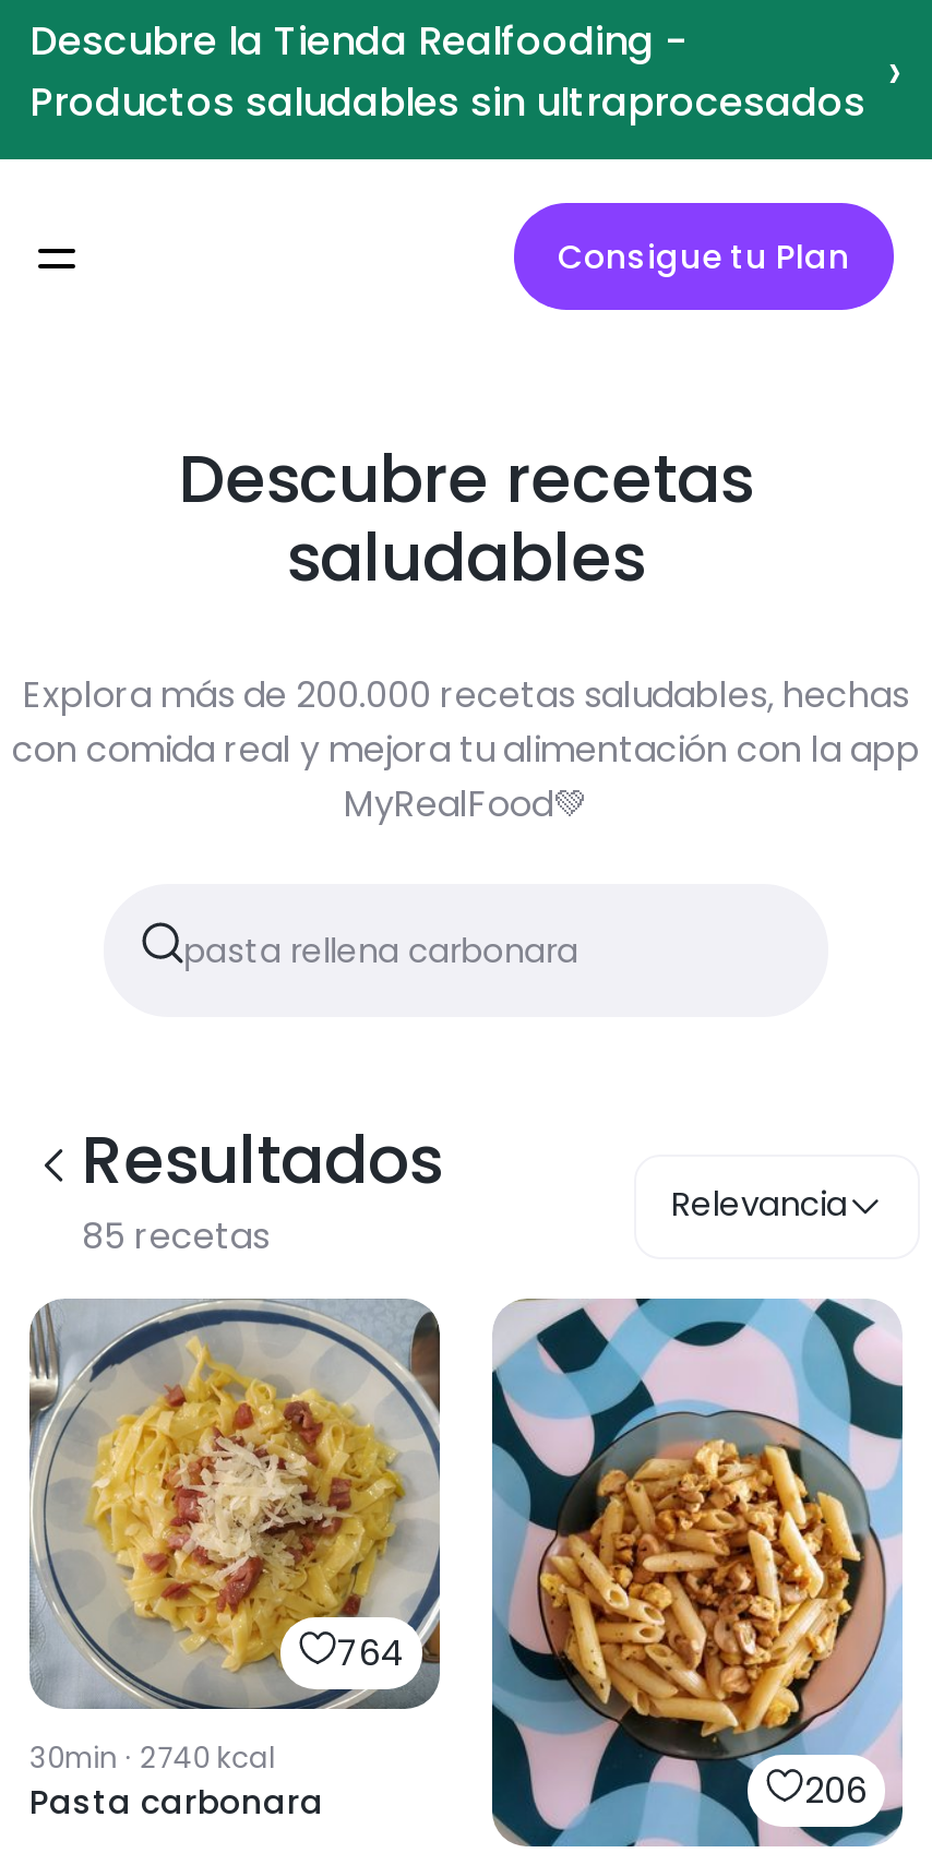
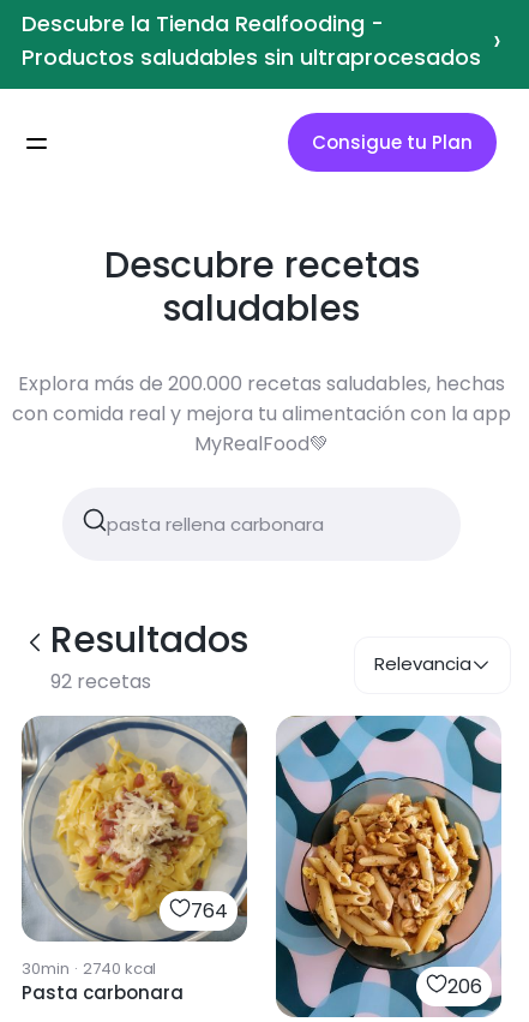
[82,1211,270,1262] 85 recetas -> [50,668,151,695] 92 recetas

